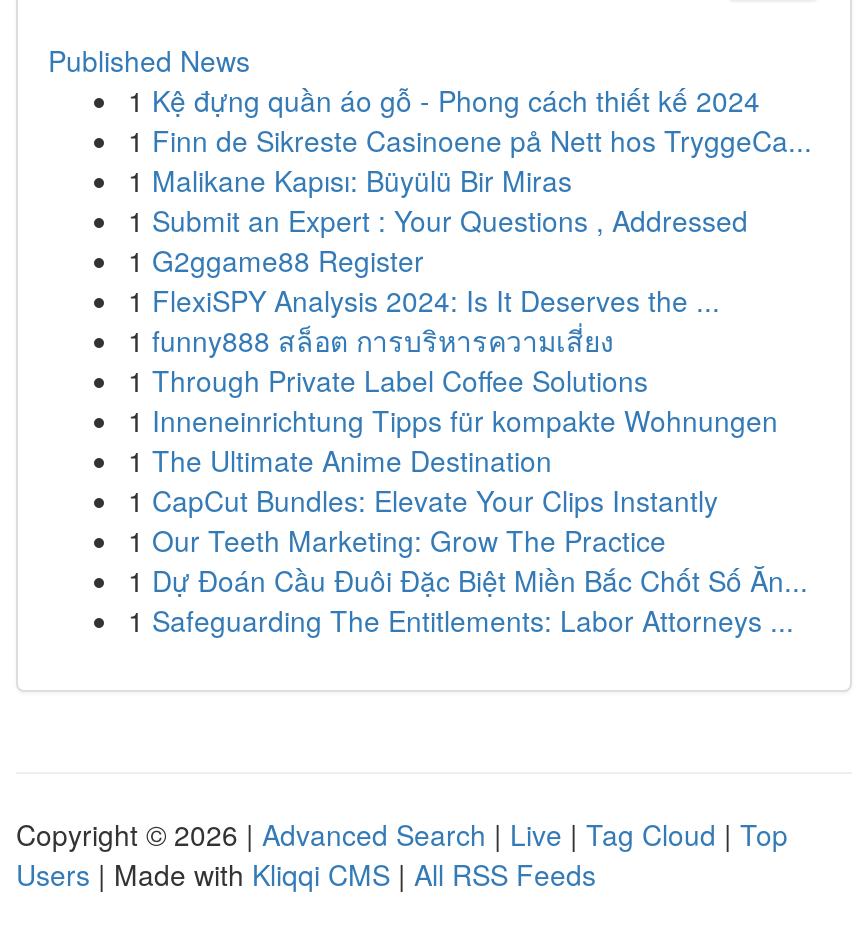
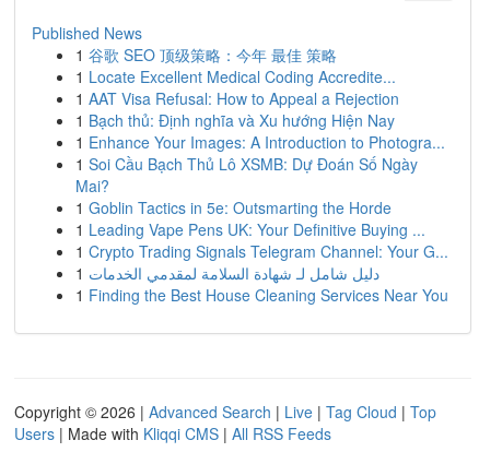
[128,80,812,640] 1 Kệ đựng quần áo gỗ - Phong cách thiết kế 2024 | 1 Finn de Sikreste Casinoene på Nett hos TryggeCa... | 1 Malikane Kapısı: Büyülü Bir Miras | 1 Submit an Expert : Your Questions , Addressed | 1 G2ggame88 Register | 1 FlexiSPY Analysis 2024: Is It Deserves the ... | 1 funny888 สล็อต การบริหารความเสี่ยง | 1 Through Private Label Coffee Solutions | 1 Inneneinrichtung Tipps für kompakte Wohnungen | 1 The Ultimate Anime Destination | 1 CapCut Bundles: Elevate Your Clips Instantly | 1 Our Teeth Marketing: Grow The Practice | 1 Dự Đoán Cầu Đuôi Đặc Biệt Miền Bắc Chốt Số Ăn... | 1 Safeguarding The Entitlements: Labor Attorneys ... -> [75,44,448,306] 1 谷歌 SEO 顶级策略：今年 最佳 策略 | 1 Locate Excellent Medical Coding Accredite... | 1 AAT Visa Refusal: How to Appeal a Rejection | 1 Bạch thủ: Định nghĩa và Xu hướng Hiện Nay | 1 Enhance Your Images: A Introduction to Photogra... | 1 Soi Cầu Bạch Thủ Lô XSMB: Dự Đoán Số Ngày | Mai? | 1 Goblin Tactics in 5e: Outsmarting the Horde | 1 Leading Vape Pens UK: Your Definitive Buying ... | 1 Crypto Trading Signals Telegram Channel: Your G... | 1 دليل شامل لـ شهادة السلامة لمقدمي الخدمات | 1 Finding the Best House Cleaning Services Near You

